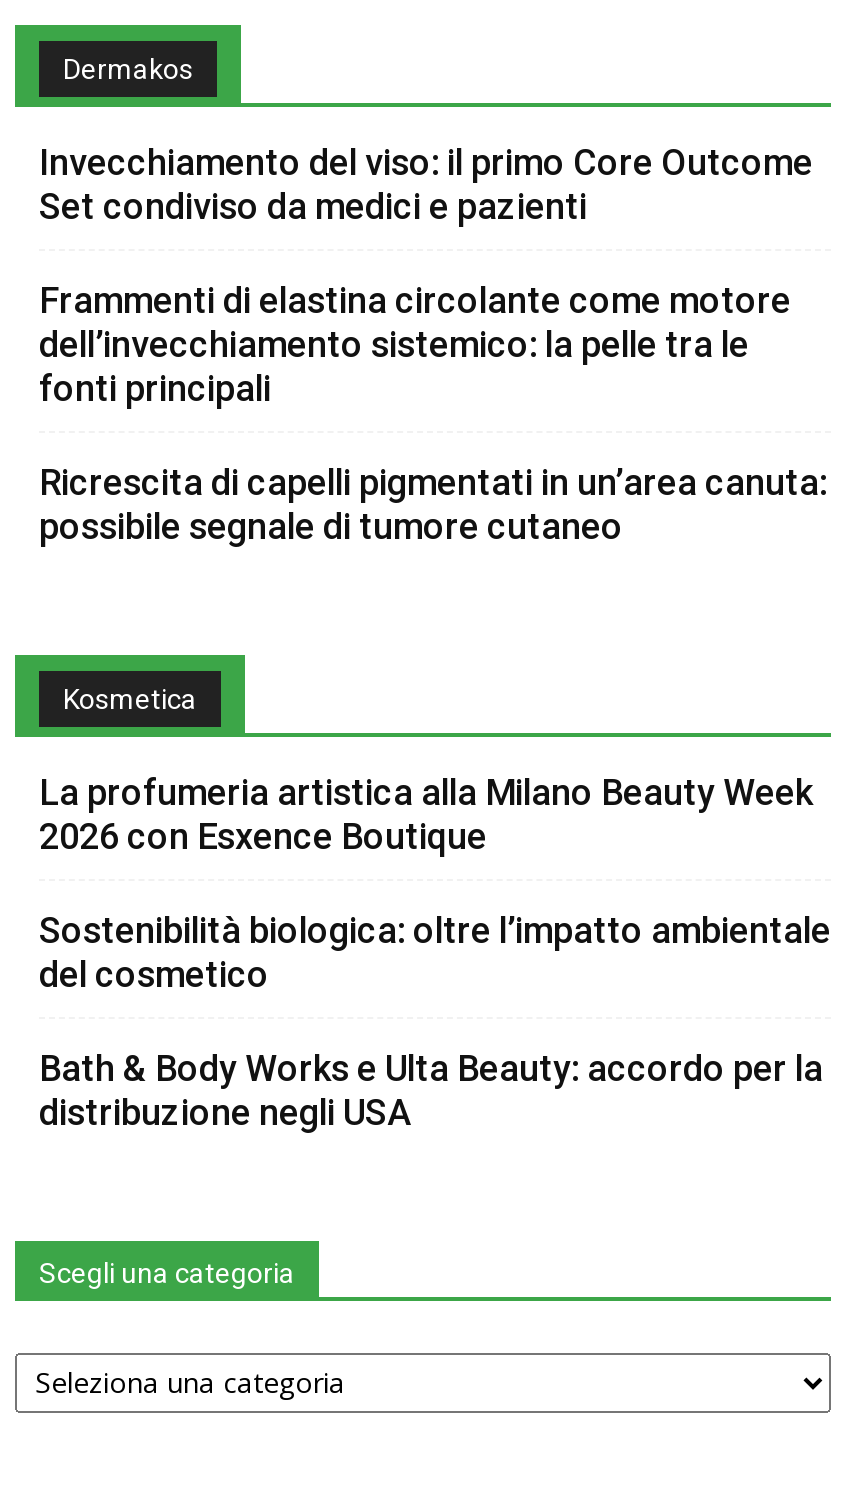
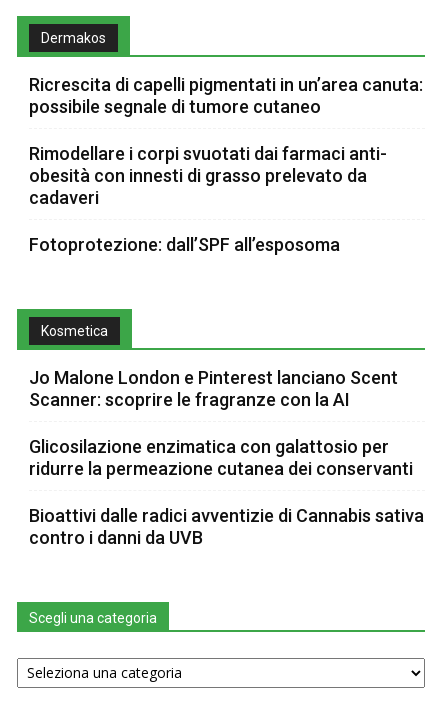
[39,141,813,409] Invecchiamento del viso: il primo Core Outcome | Set condiviso da medici e pazienti | Frammenti di elastina circolante come motore | dell’invecchiamento sistemico: la pelle tra le | fonti principali -> none
moved [39,461,827,547] -> [29,74,423,117]: Ricrescita di capelli pigmentati in un’area canuta: | possibile segnale di tumore cutaneo
none -> [29,143,387,255] Rimodellare i corpi svuotati dai farmaci anti- | obesità con innesti di grasso prelevato da | cadaveri | Fotoprotezione: dall’SPF all’esposoma
[39,771,813,857] La profumeria artistica alla Milano Beauty Week | 2026 con Esxence Boutique -> [29,367,398,410] Jo Malone London e Pinterest lanciano Scent | Scanner: scoprire le fragranze con la AI
[39,909,831,995] Sostenibilità biologica: oltre l’impatto ambientale | del cosmetico -> [29,436,413,479] Glicosilazione enzimatica con galattosio per | ridurre la permeazione cutanea dei conservanti
[39,1047,823,1133] Bath & Body Works e Ulta Beauty: accordo per la | distribuzione negli USA -> [29,505,424,548] Bioattivi dalle radici avventizie di Cannabis sativa | contro i danni da UVB

